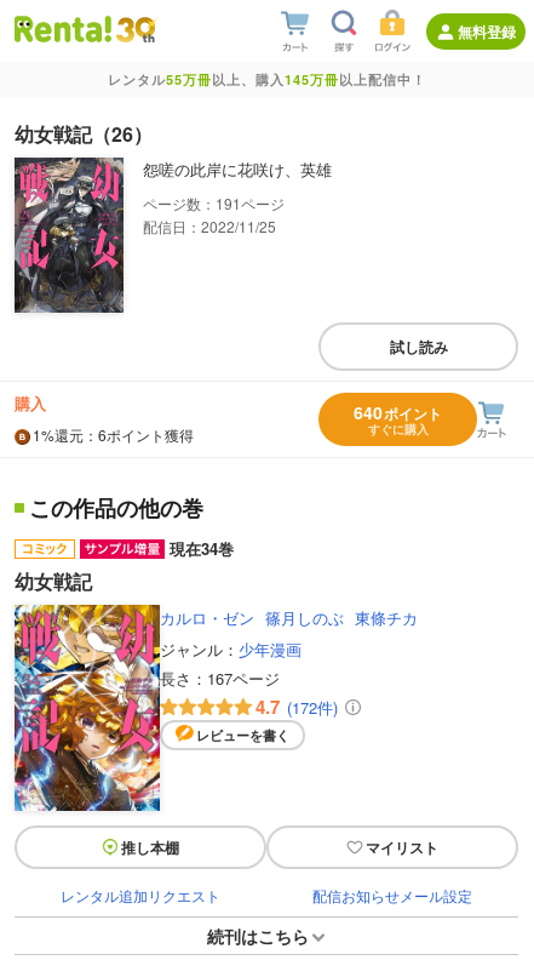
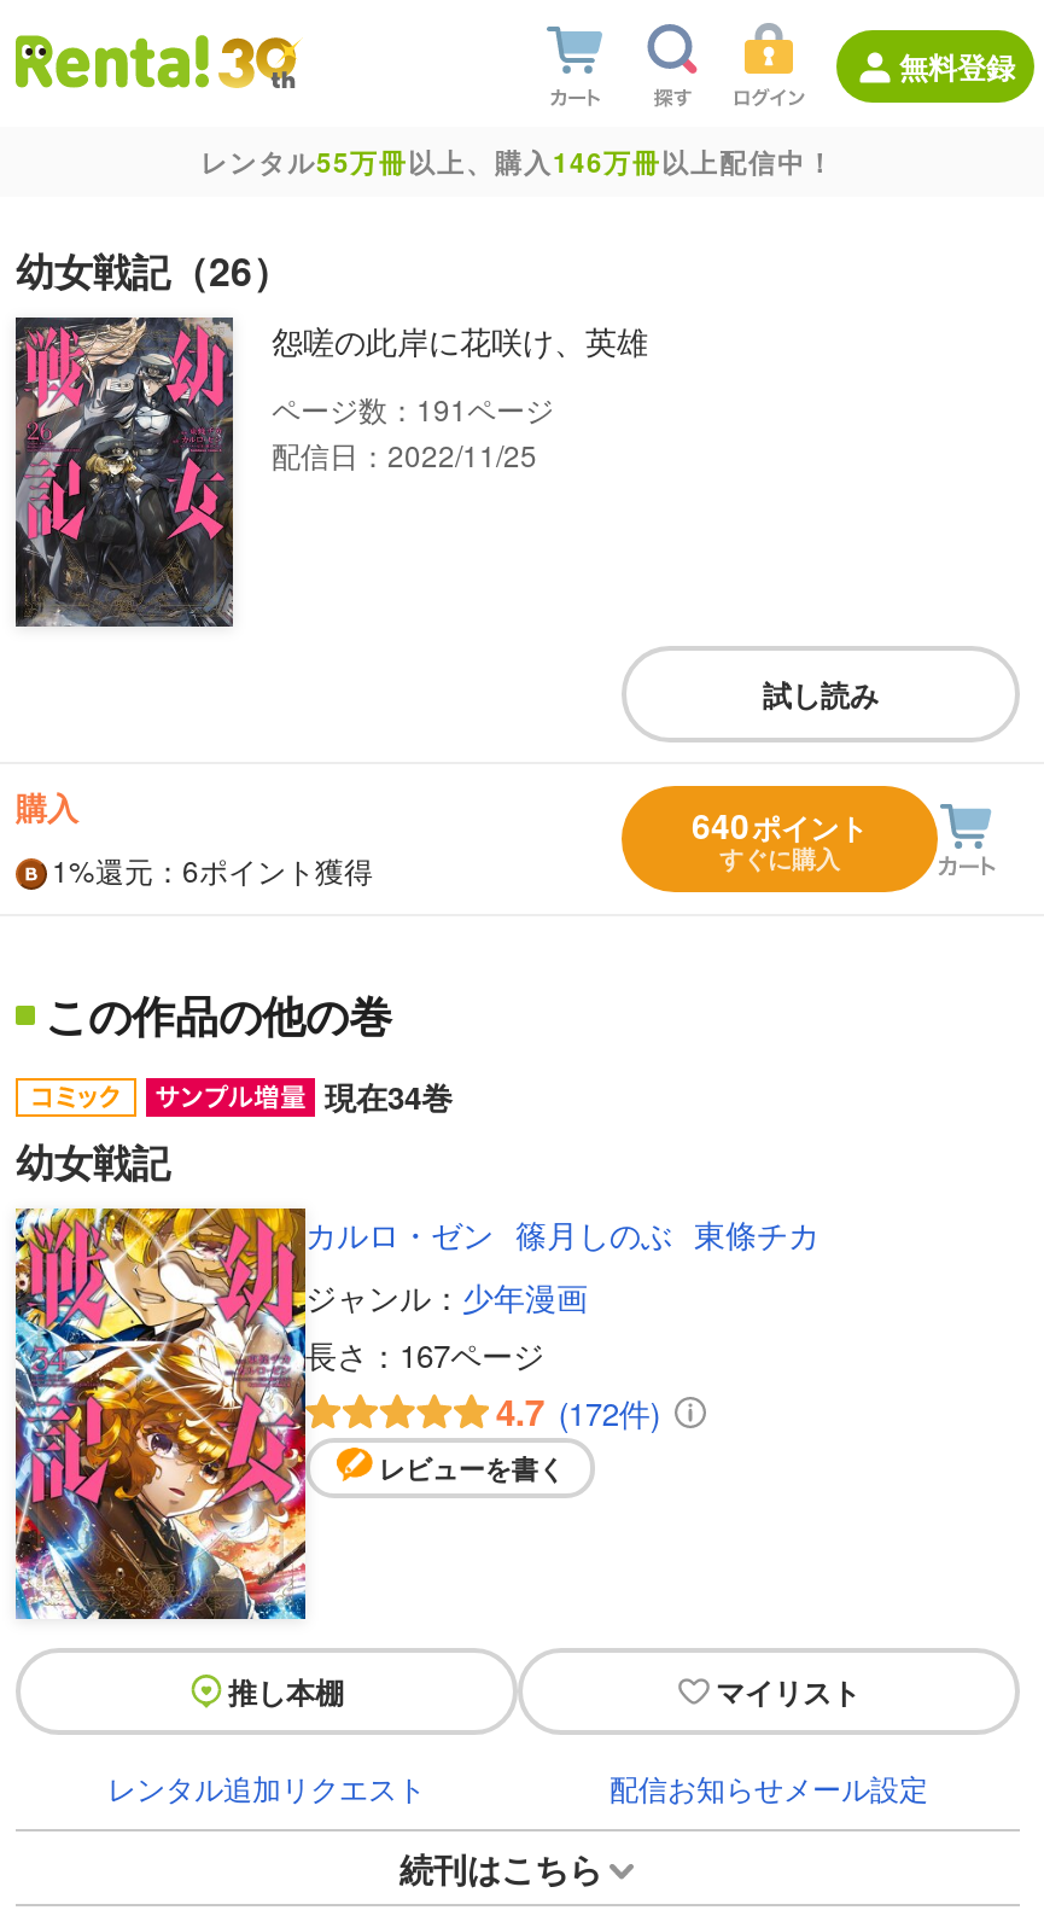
[107,70,426,88] レンタル55万冊以上、購入145万冊以上配信中！ -> [200,144,835,180] レンタル55万冊以上、購入146万冊以上配信中！

